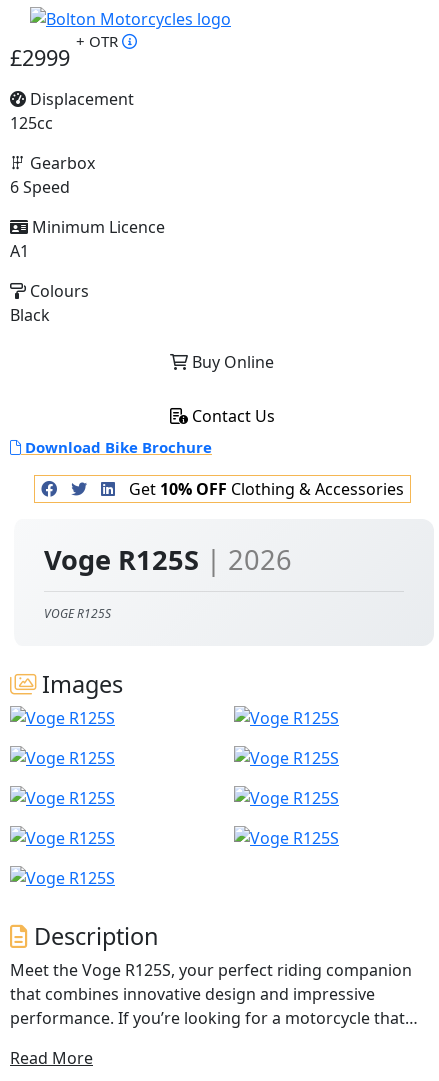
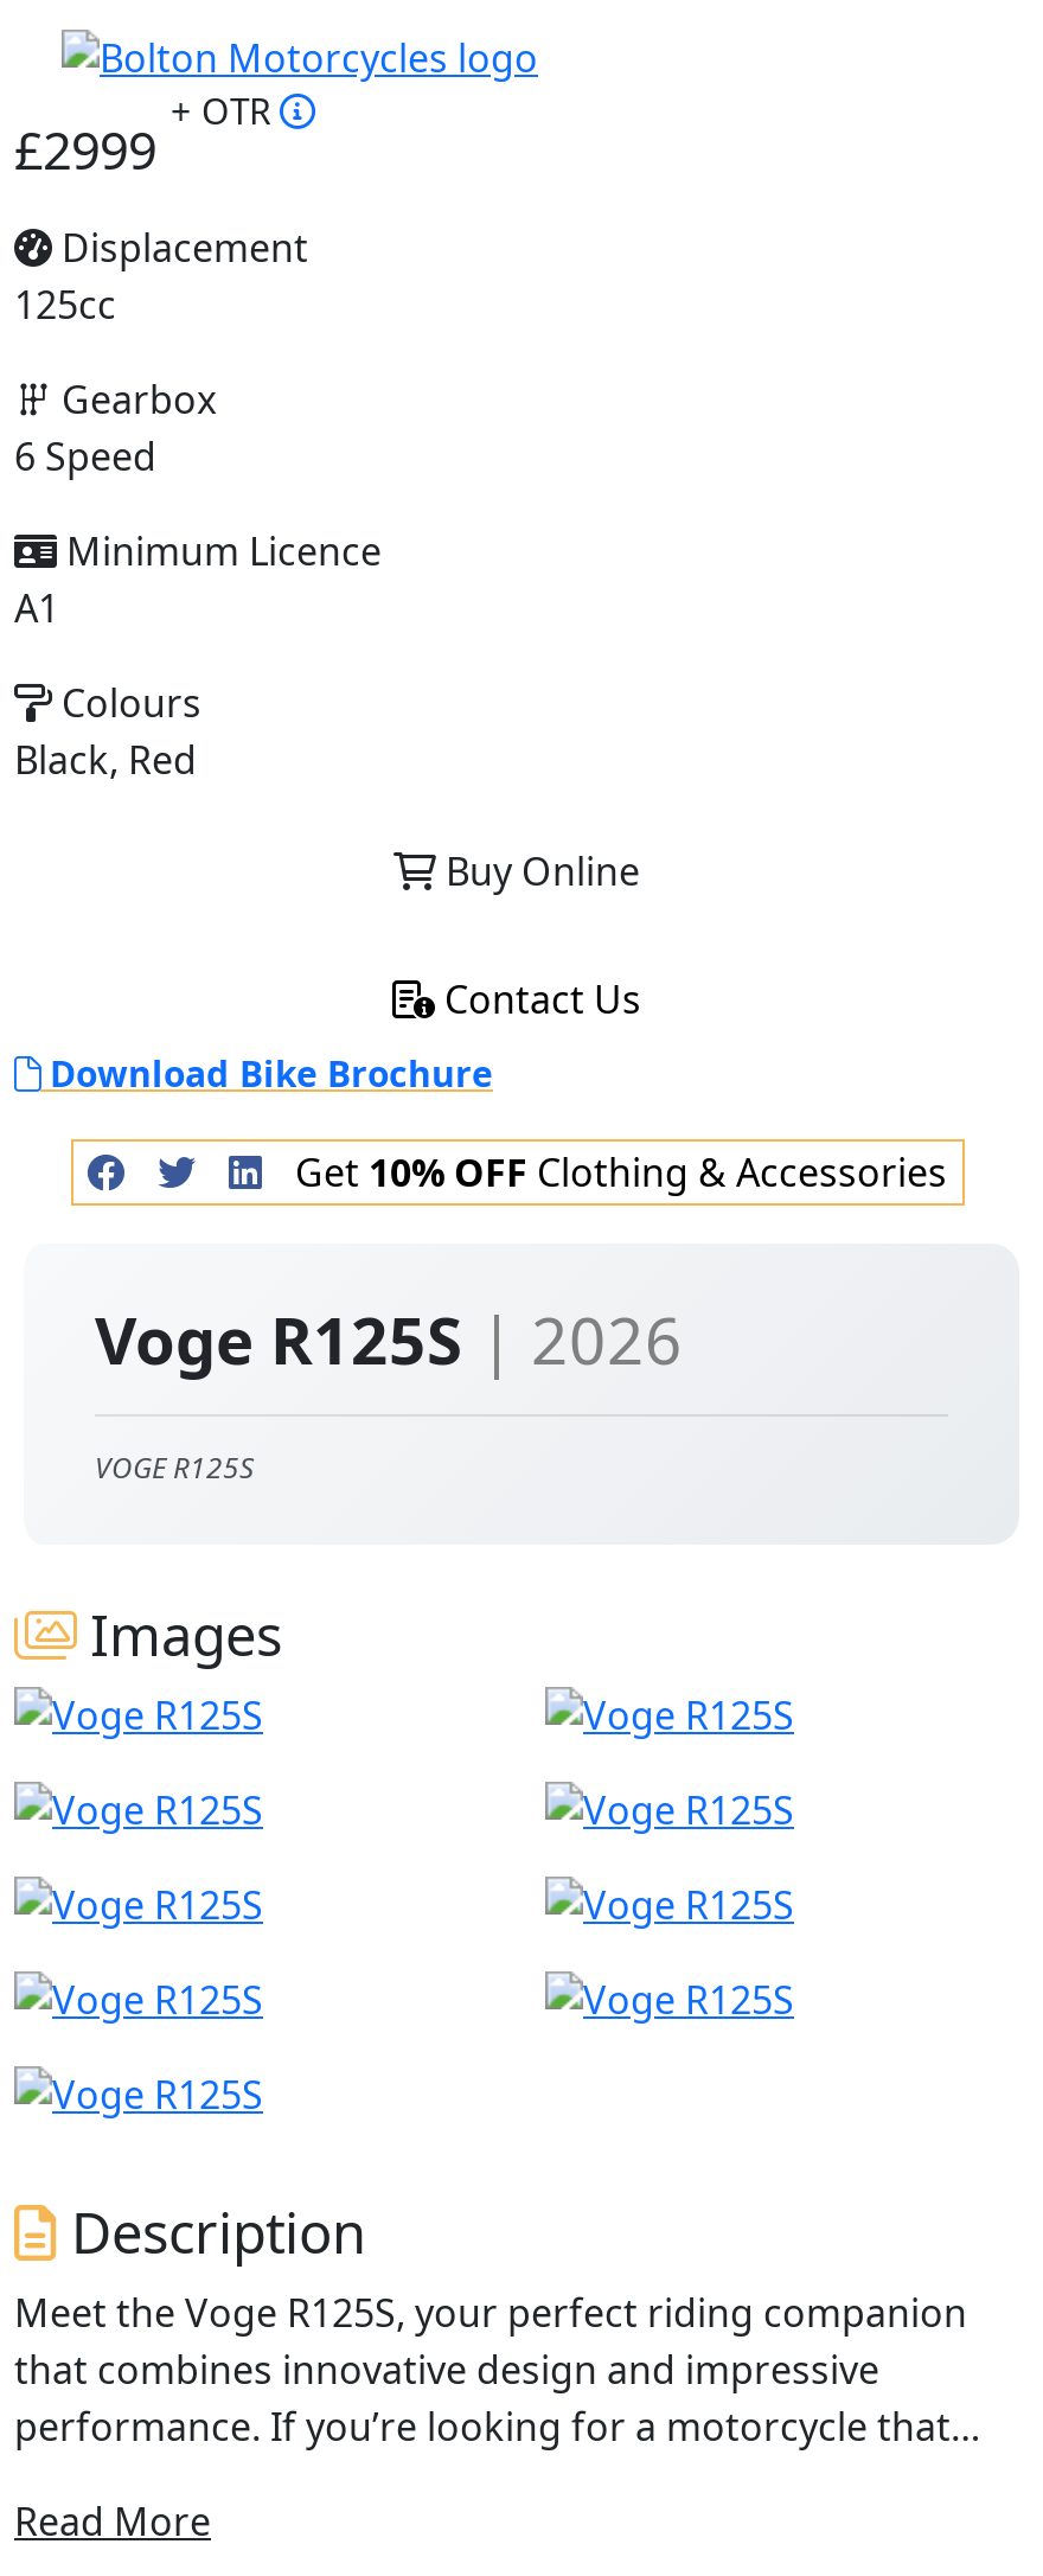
[10,304,50,326] Black -> [14,734,197,786] Black, Red

